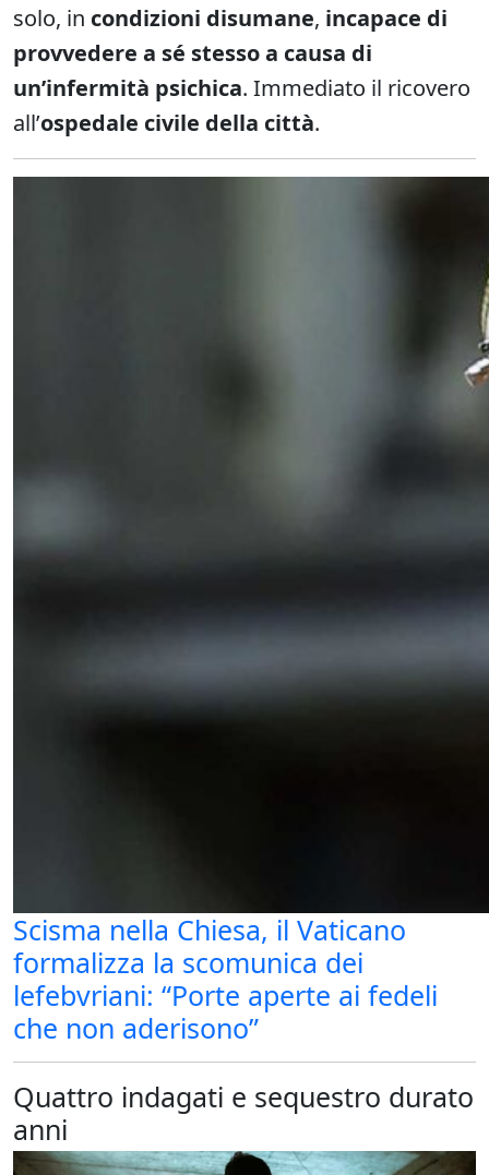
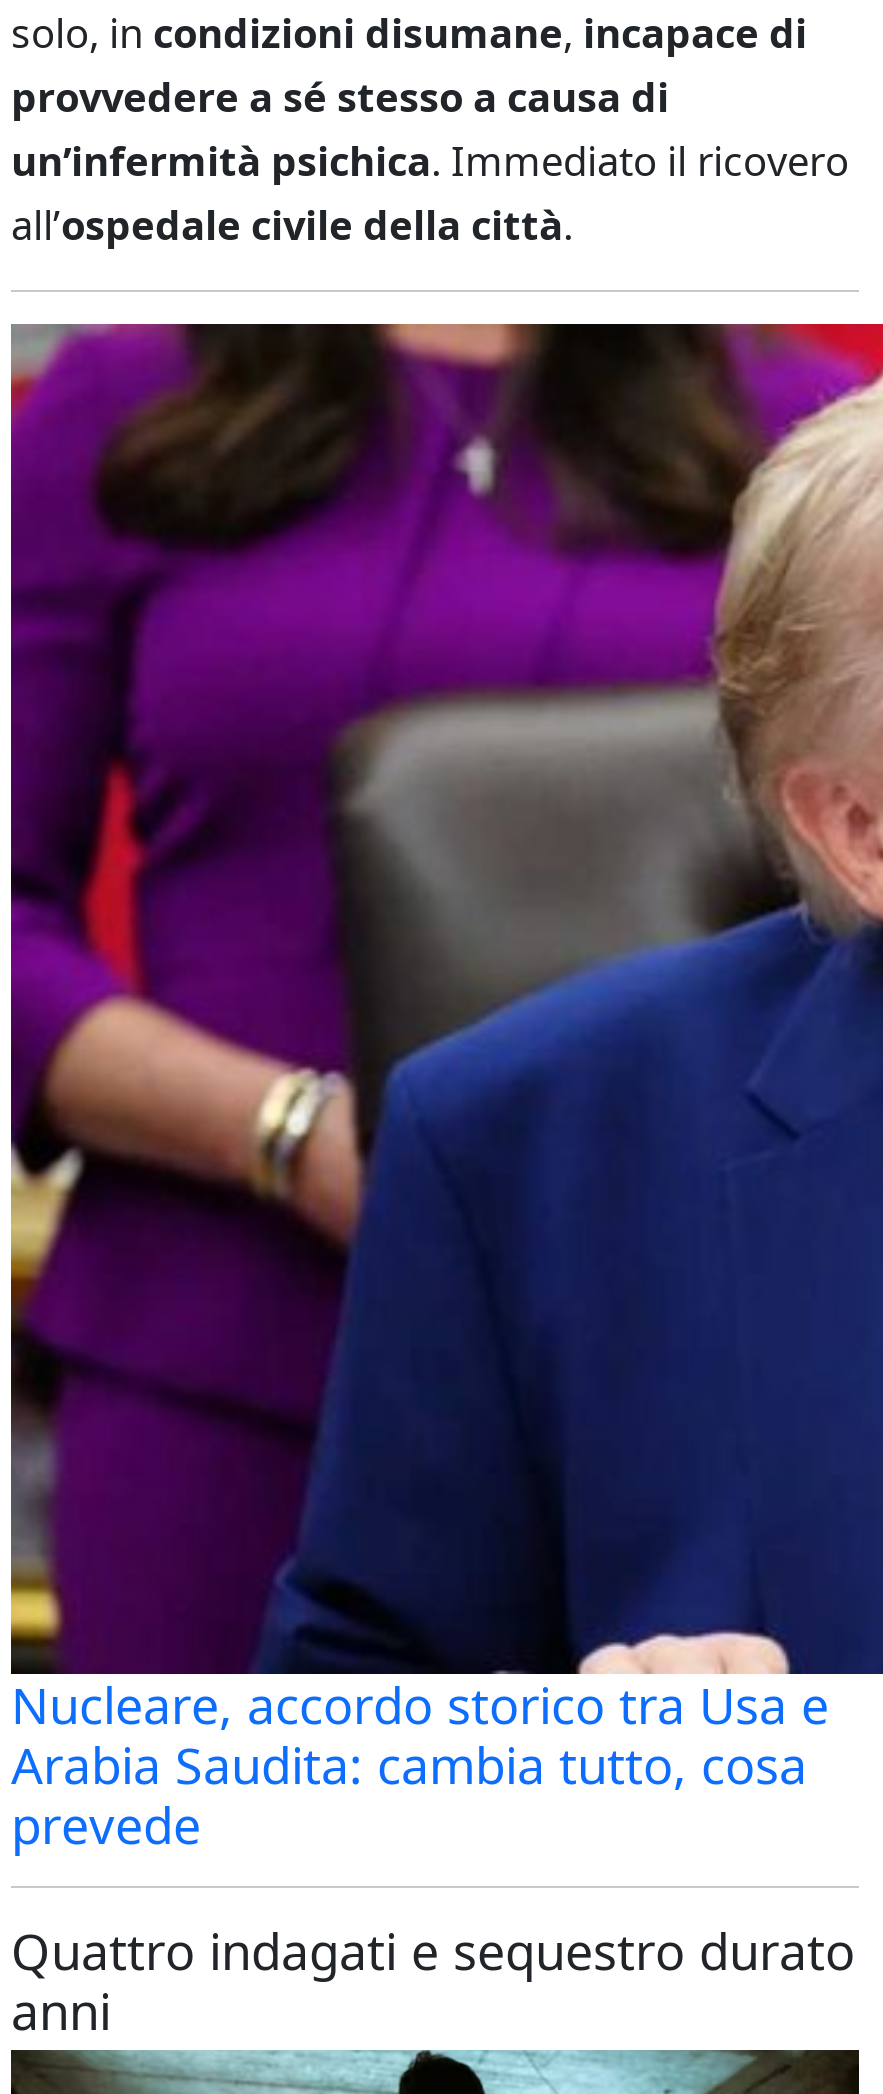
[12,176,486,1047] [image] | Scisma nella Chiesa, il Vaticano | formalizza la scomunica dei | lefebvriani: “Porte aperte ai fedeli | che non aderisono” -> [9,322,877,1859] [image] | Nucleare, accordo storico tra Usa e | Arabia Saudita: cambia tutto, cosa | prevede

